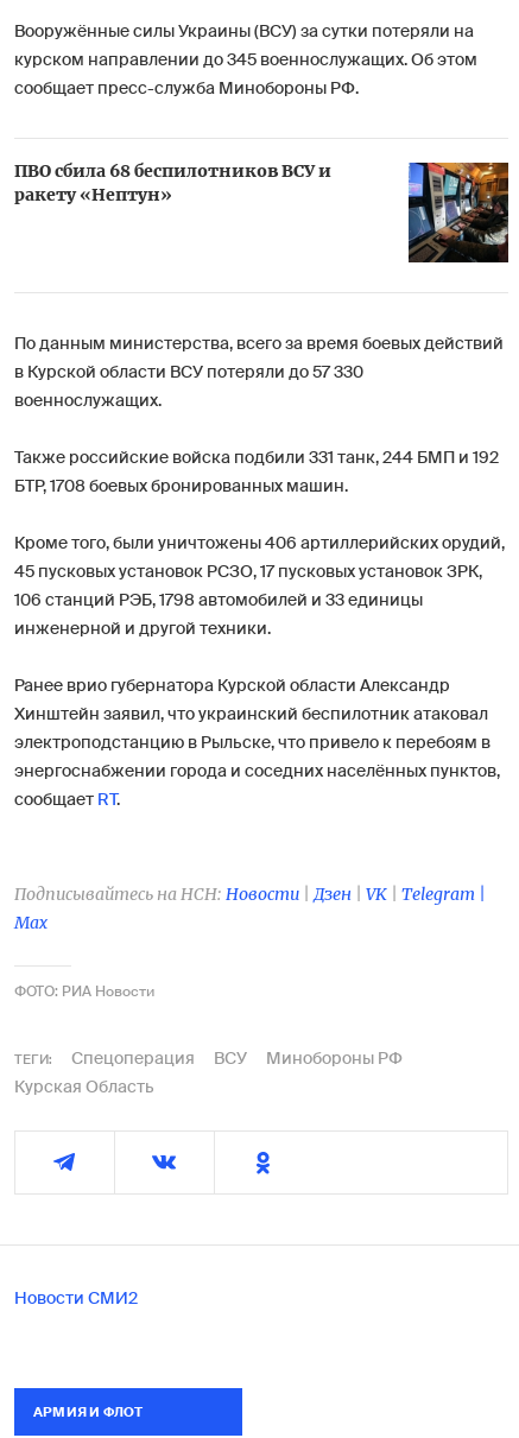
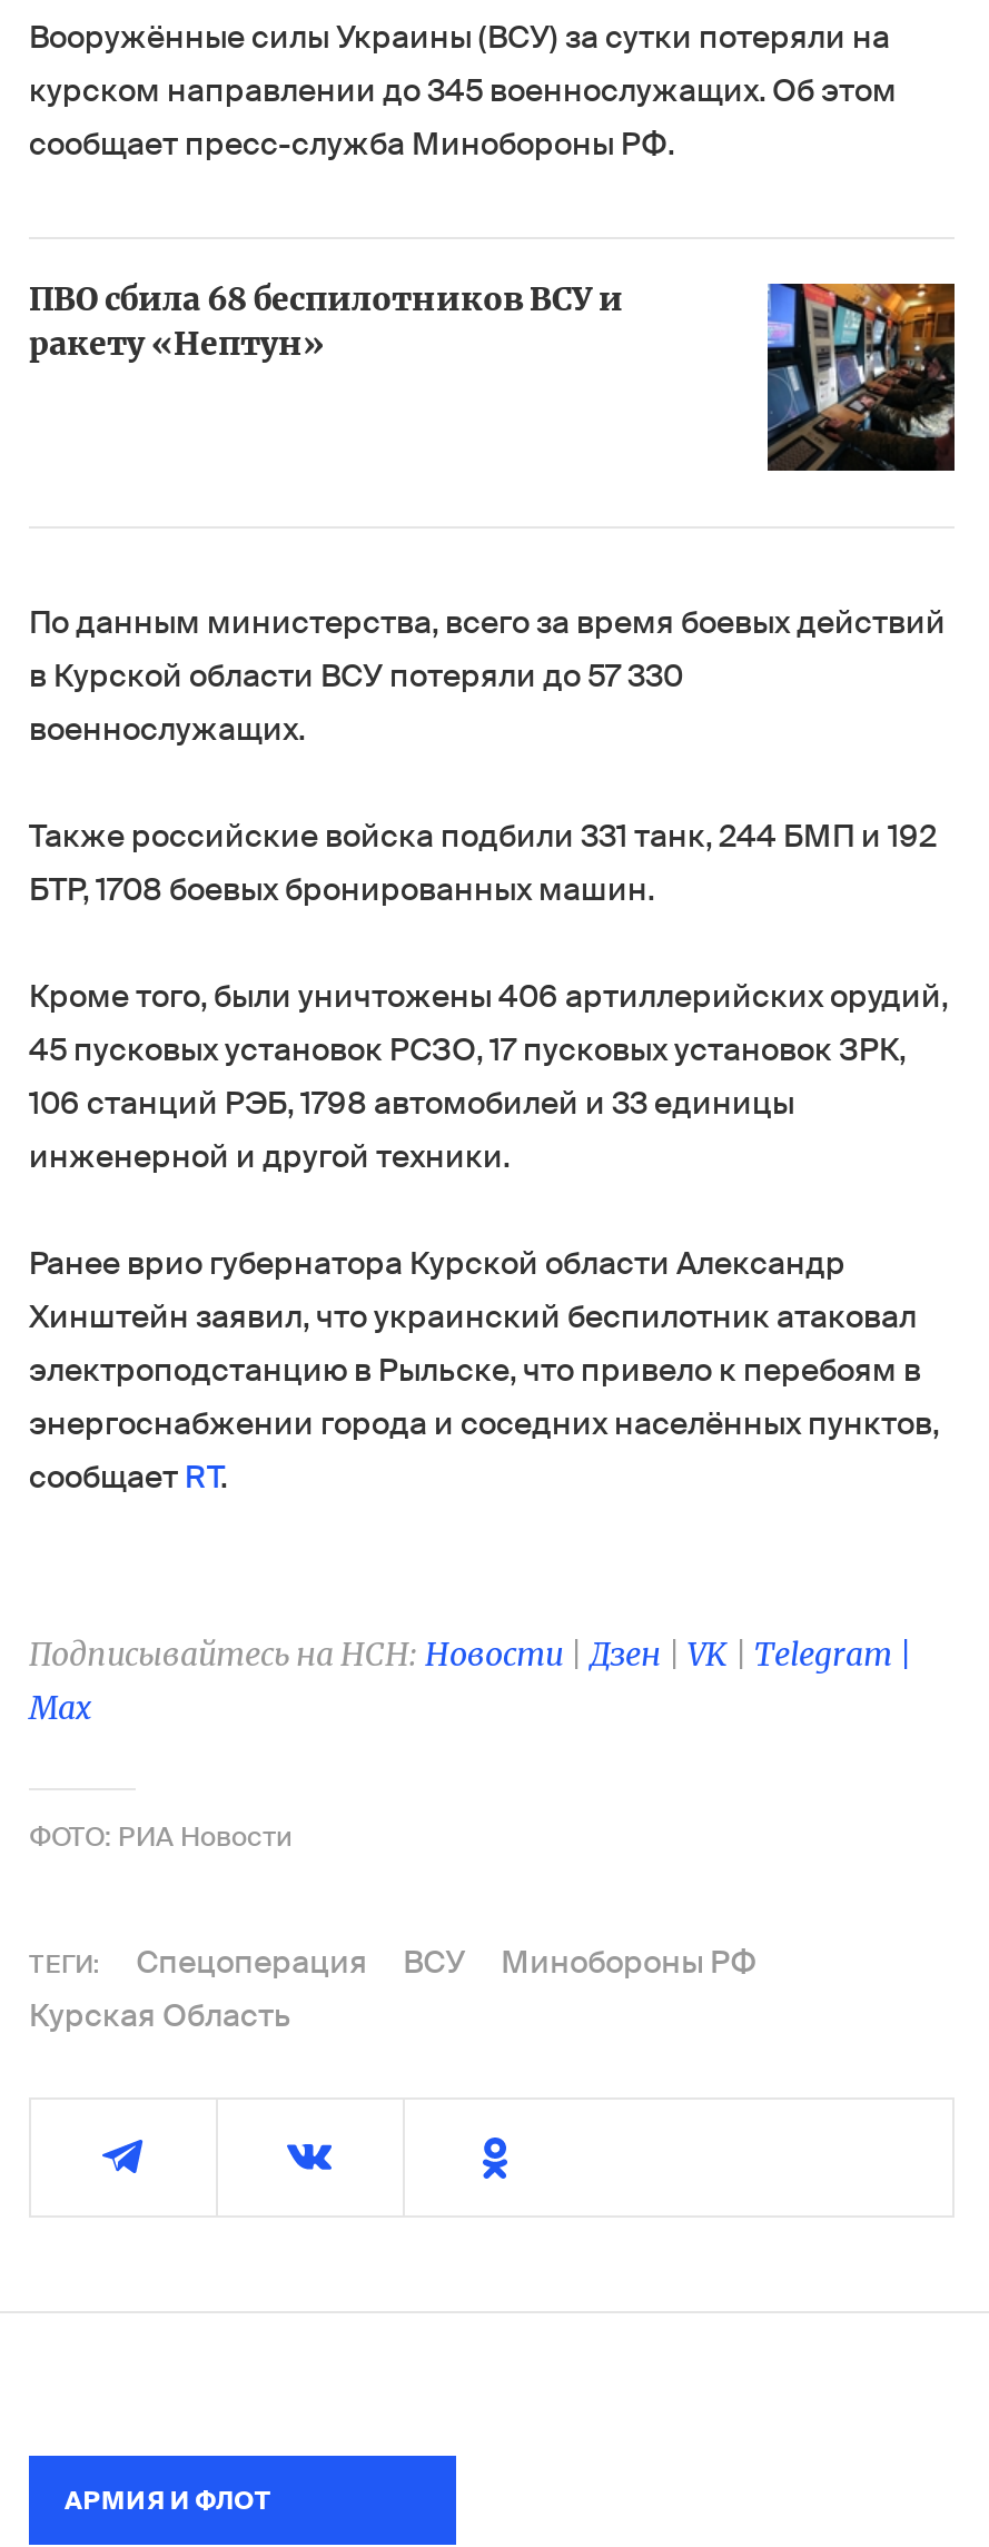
[14,1287,138,1309] Новости СМИ2 -> none

